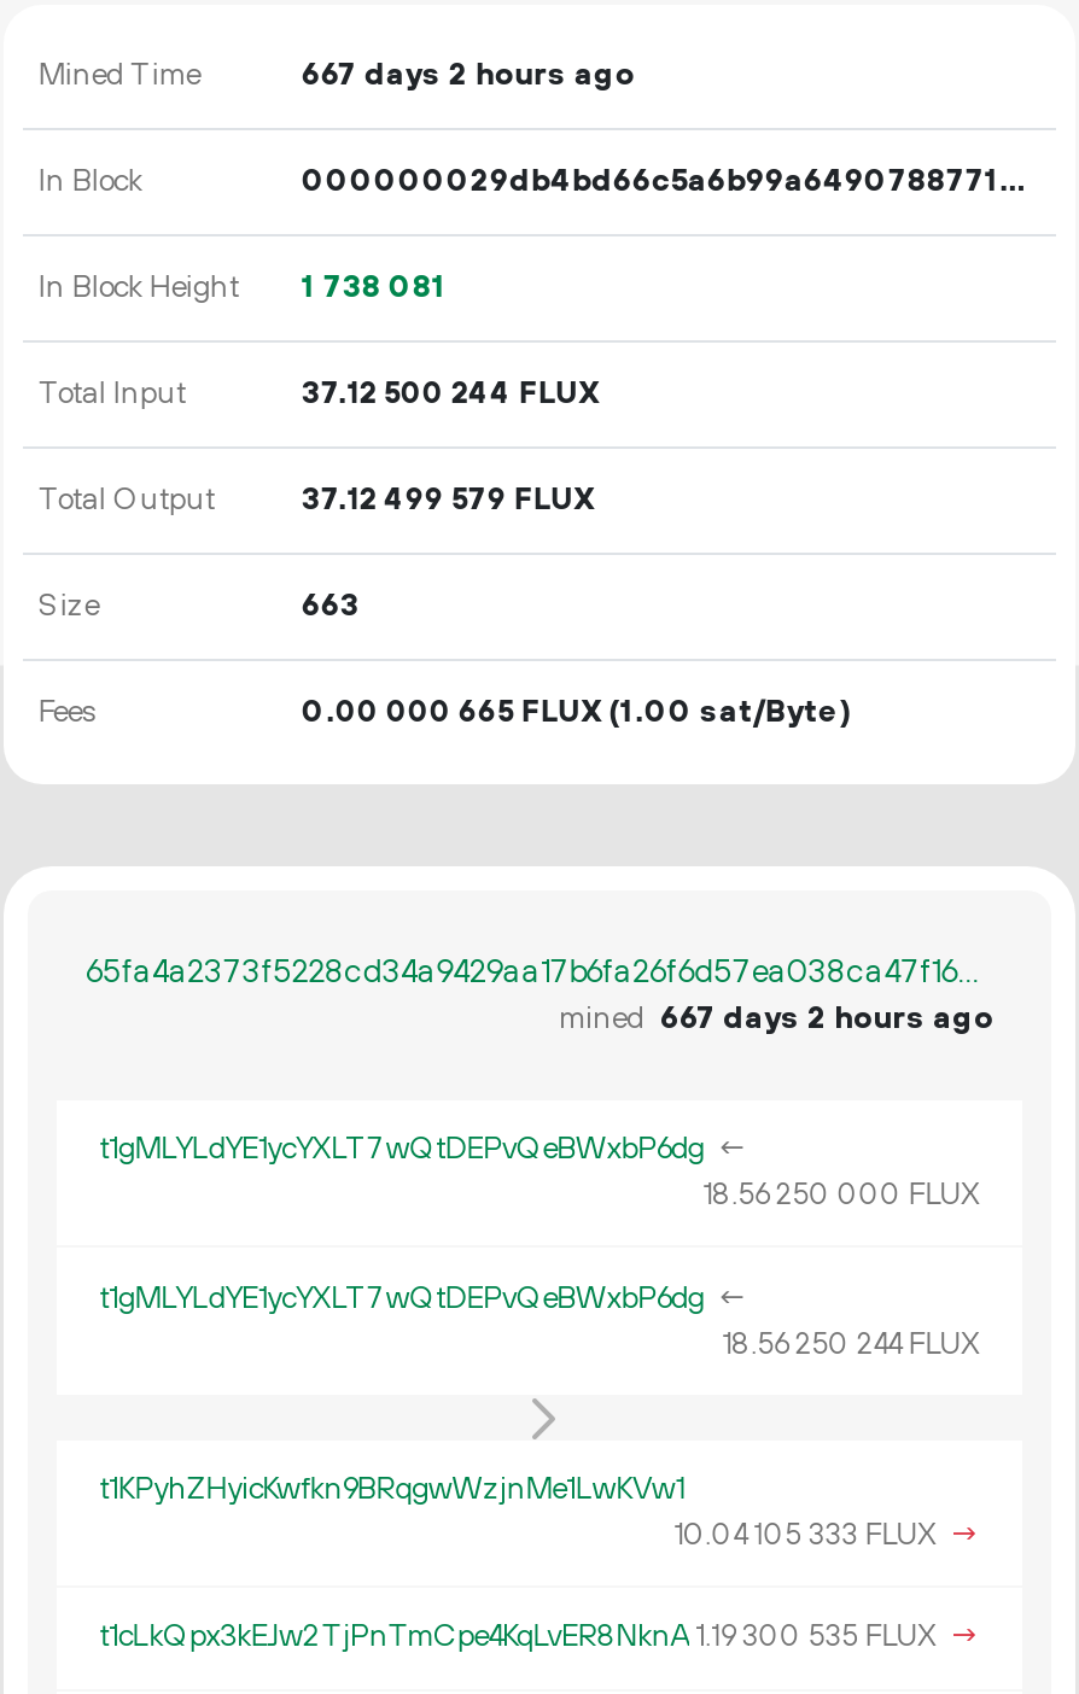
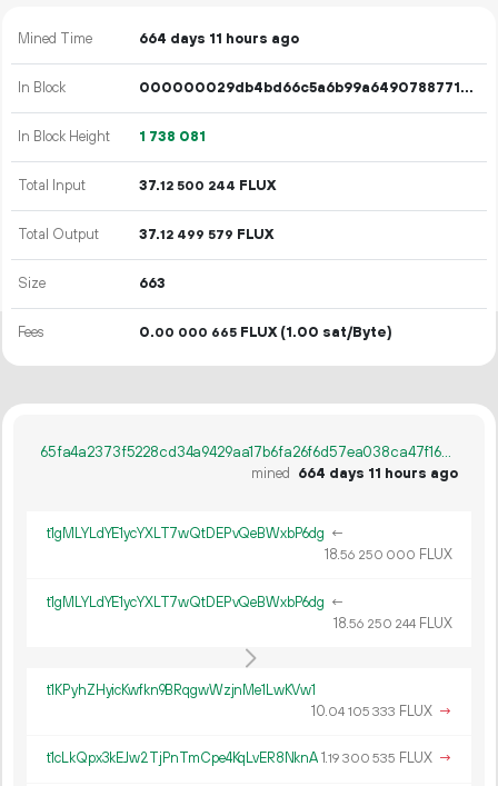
[301,56,635,94] 667 days 2 hours ago -> [139,30,299,48] 664 days 11 hours ago
[559,999,993,1038] mined 667 days 2 hours ago -> [251,465,458,482] mined 664 days 11 hours ago

